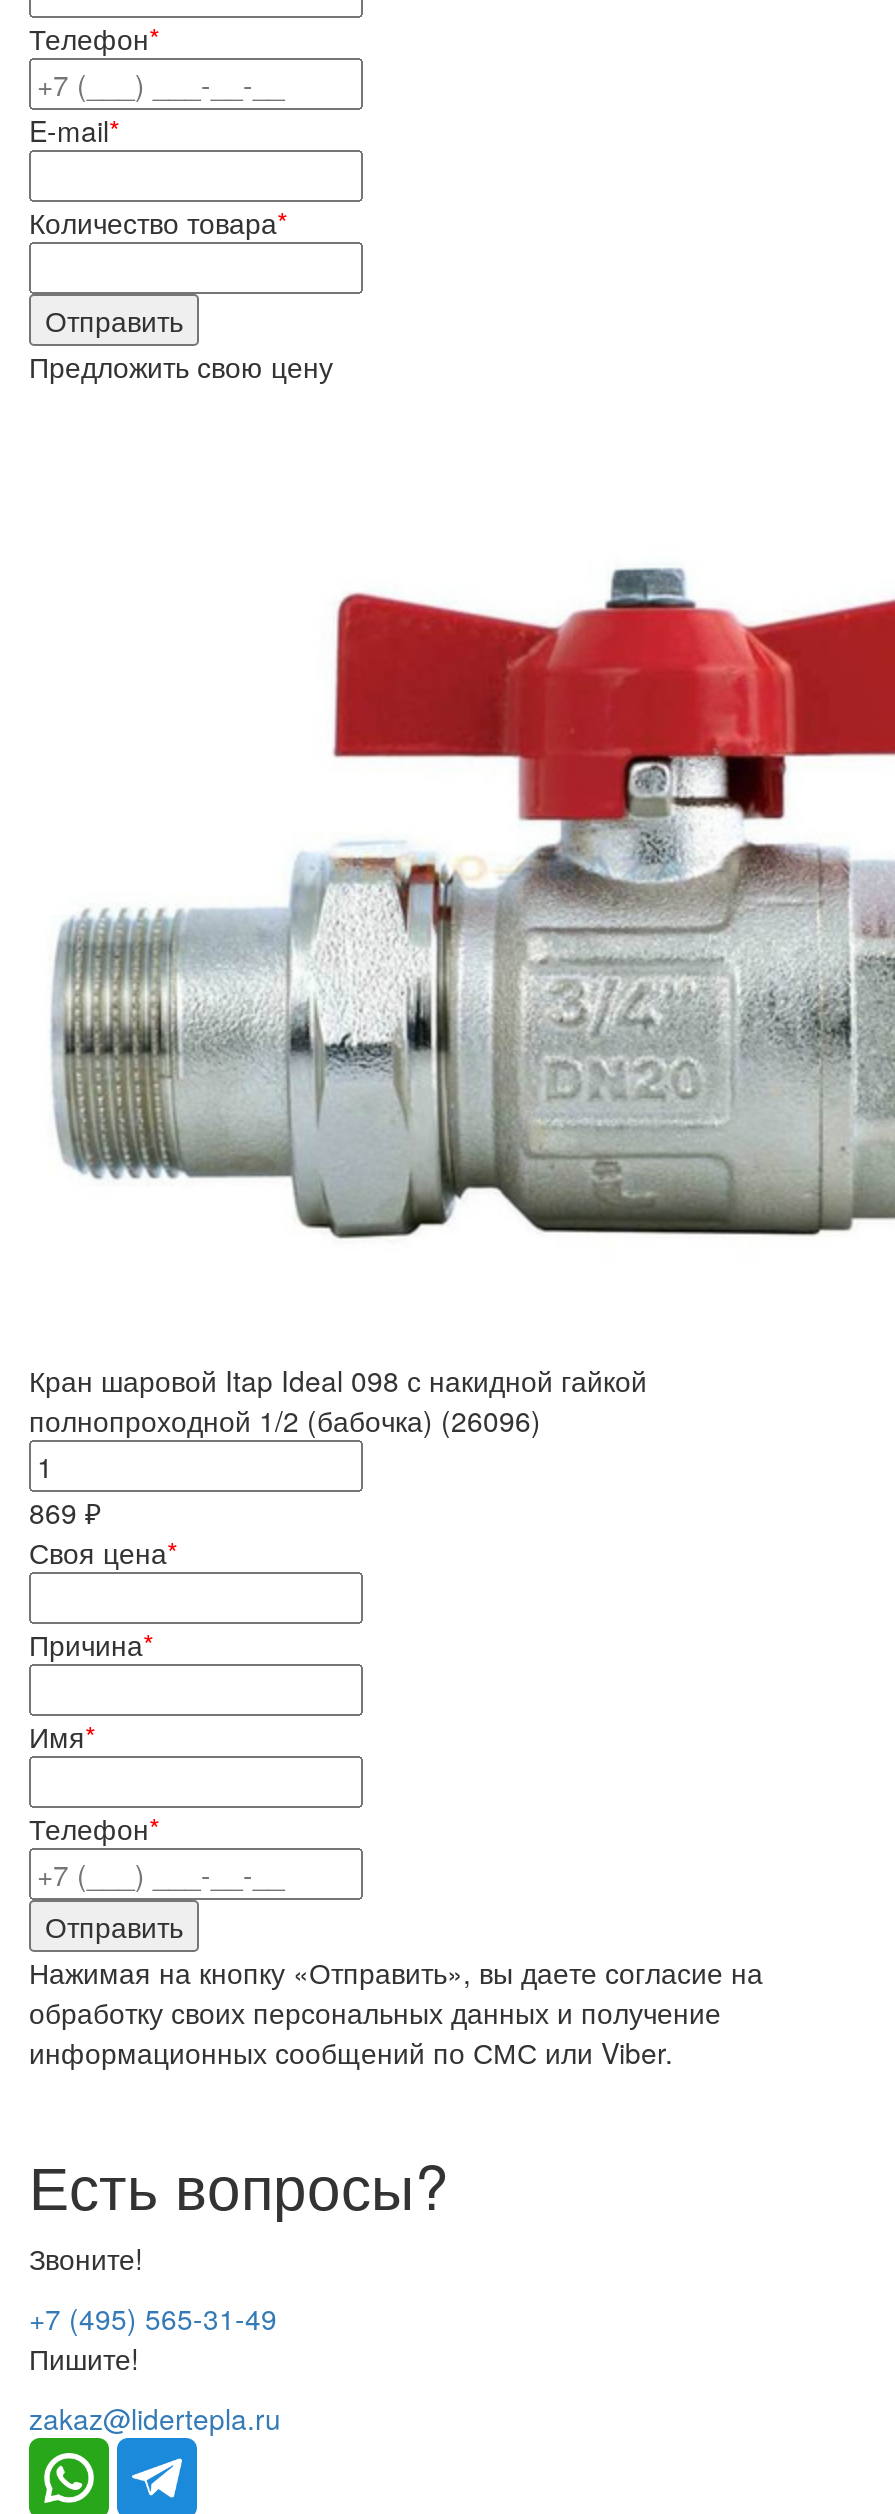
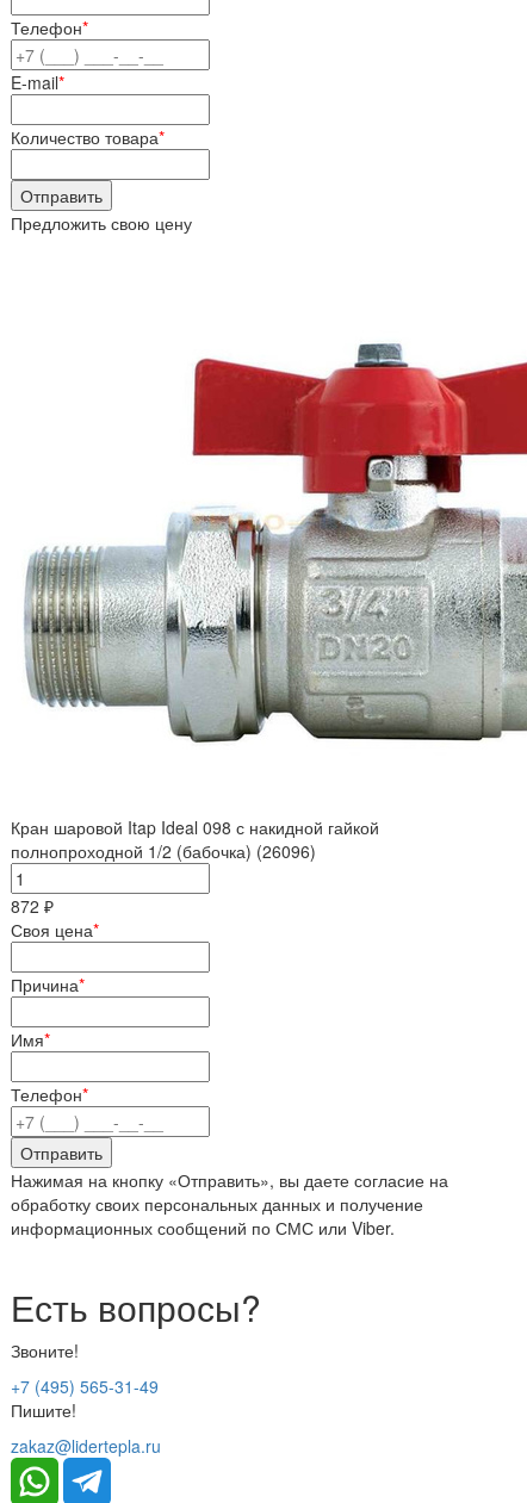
[29,1492,101,1532] 869 ₽ -> [11,894,54,918] 872 ₽

